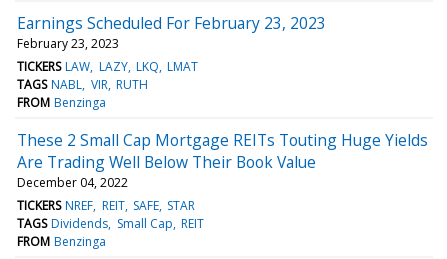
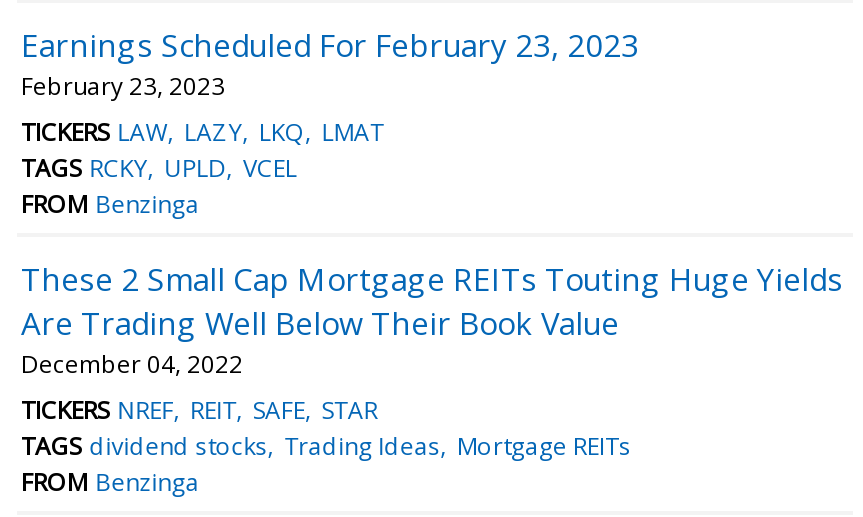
[17,76,148,93] TAGS NABL VIR RUTH -> [21,151,297,185] TAGS RCKY UPLD VCEL
[17,215,204,232] TAGS Dividends Small Cap REIT -> [21,429,631,463] TAGS dividend stocks Trading Ideas Mortgage REITs

